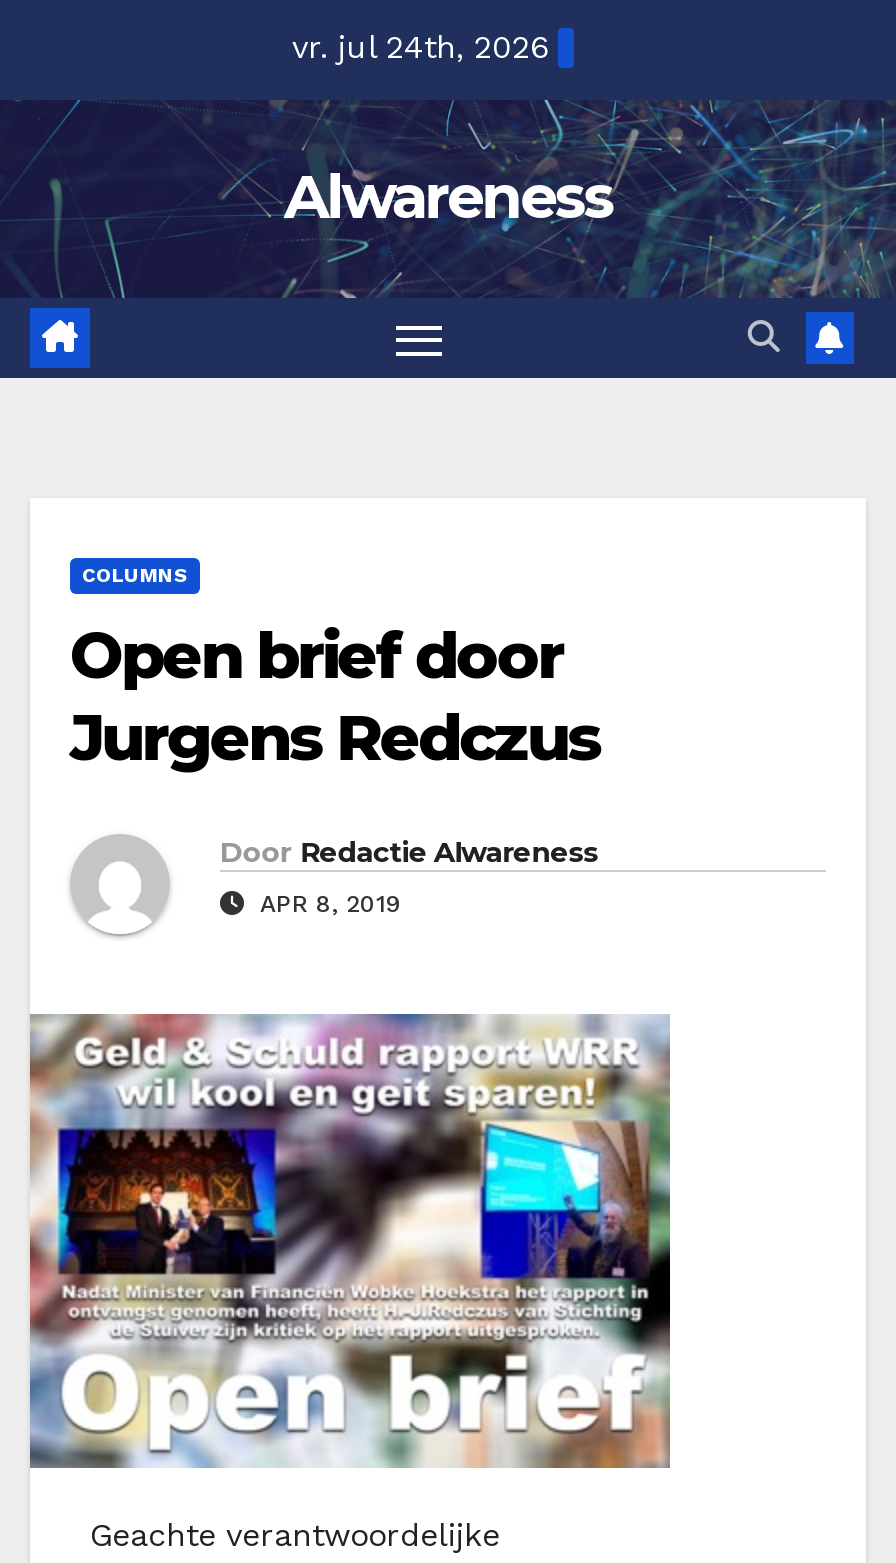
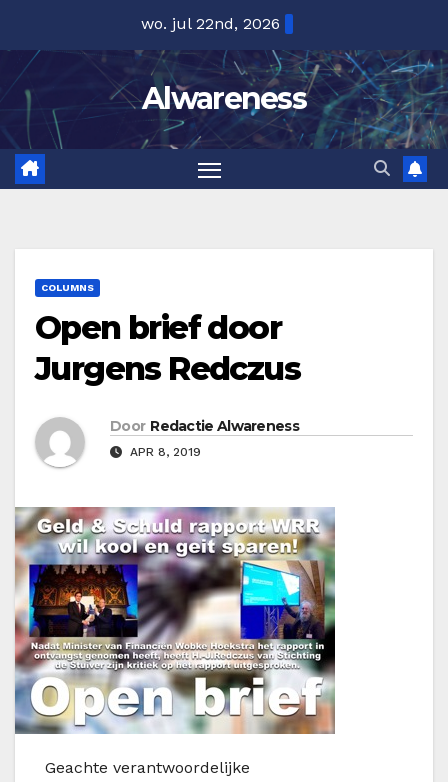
[292,28,548,66] vr. jul 24th, 2026 -> [140,14,279,33] wo. jul 22nd, 2026

